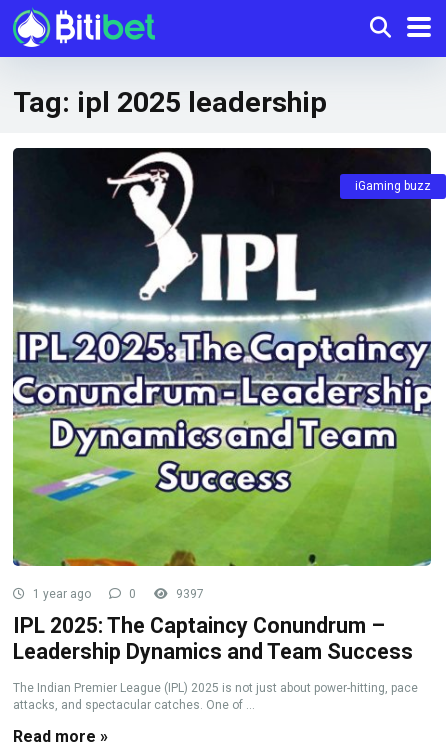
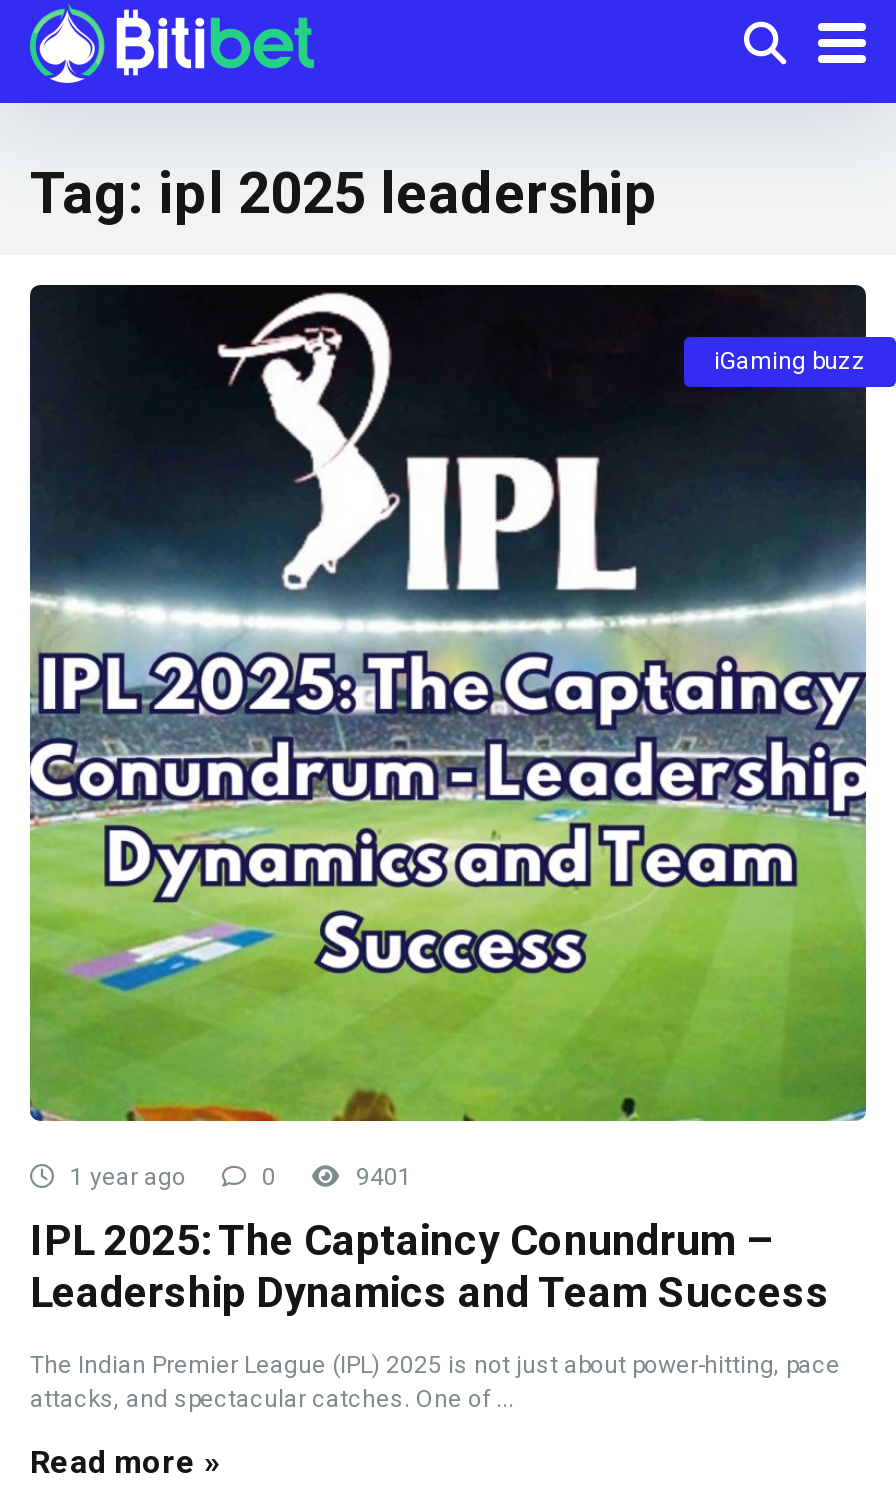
[173,587,204,601] 9397 -> [350,1163,412,1191] 9401

